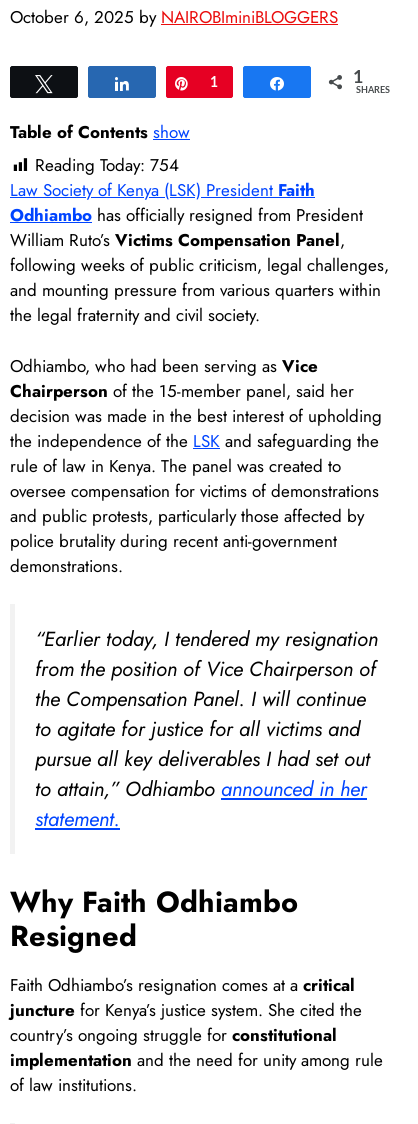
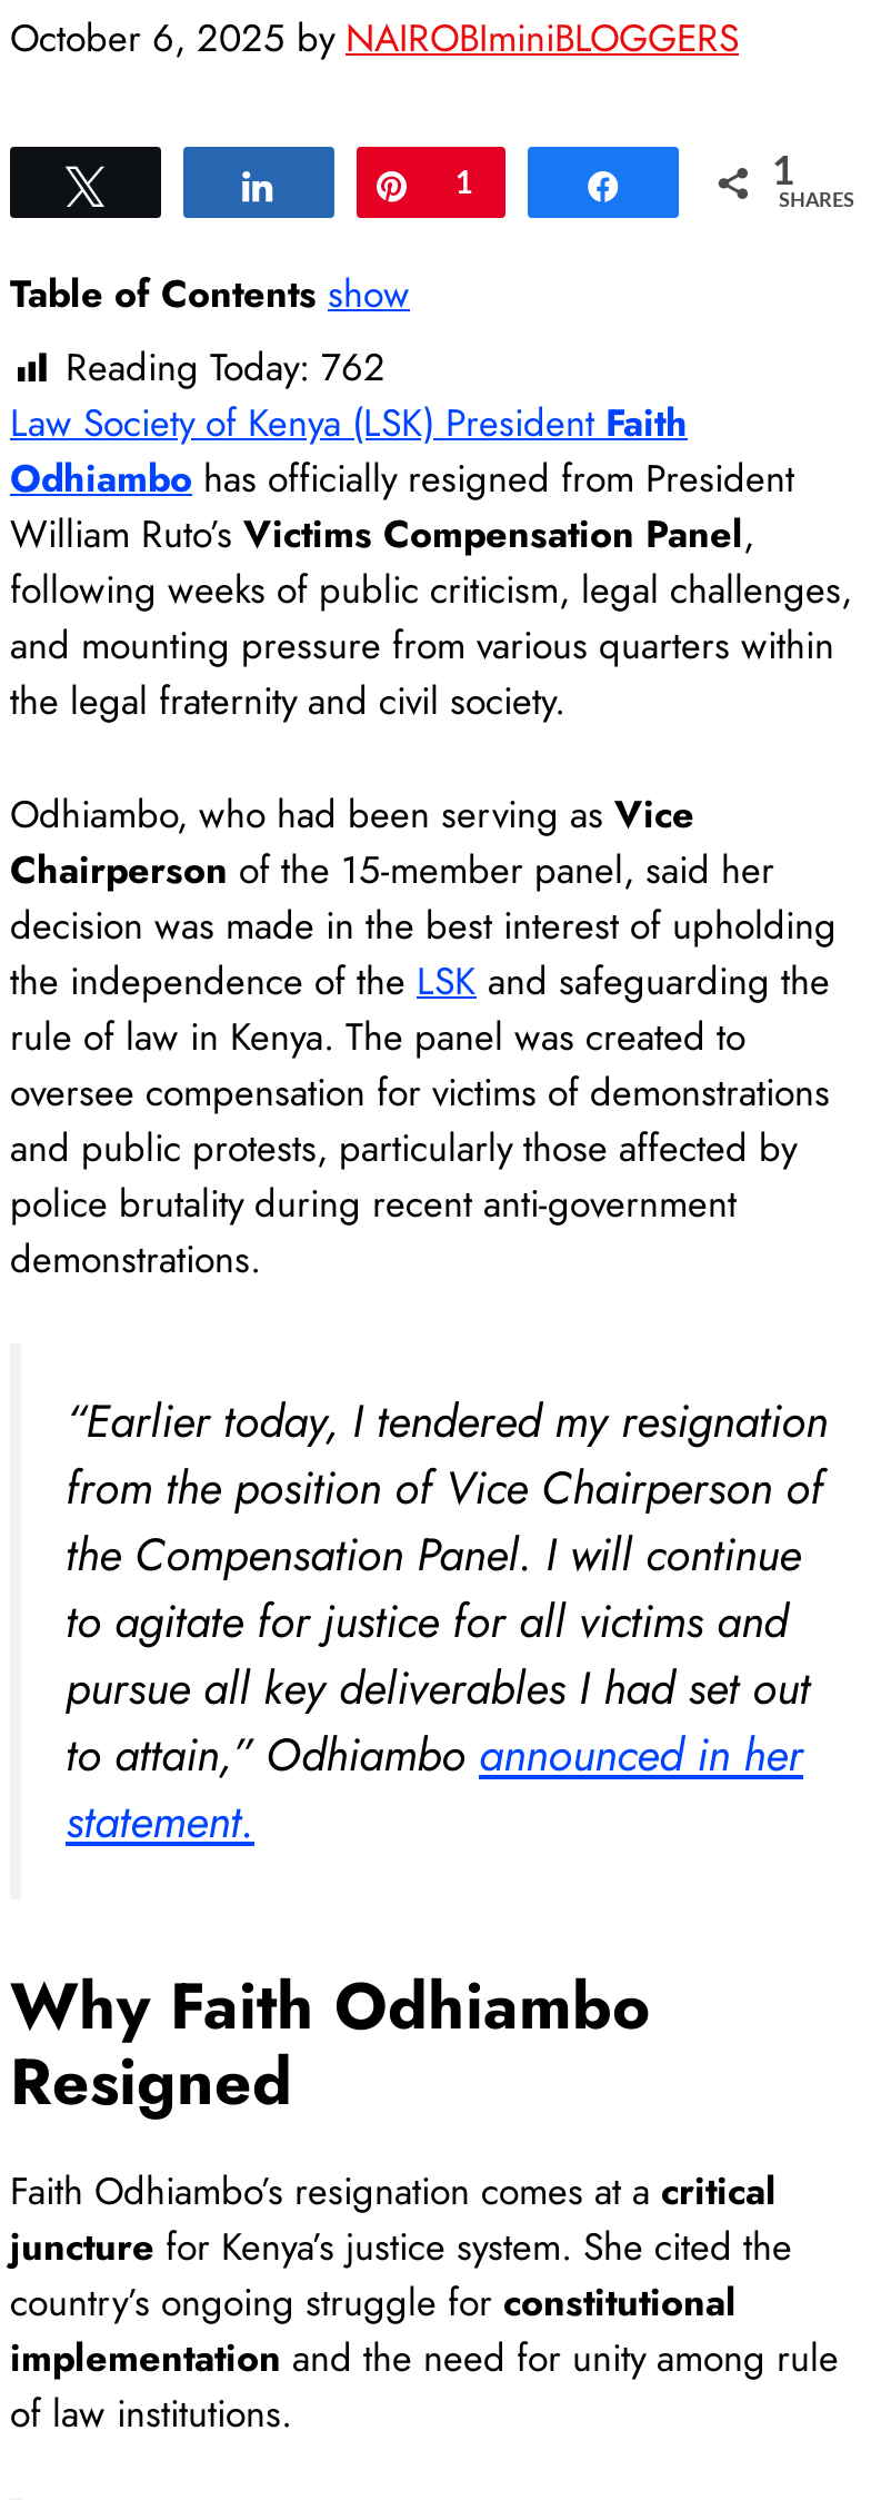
[35,153,179,177] Reading Today: 754 -> [66,341,386,394] Reading Today: 762

